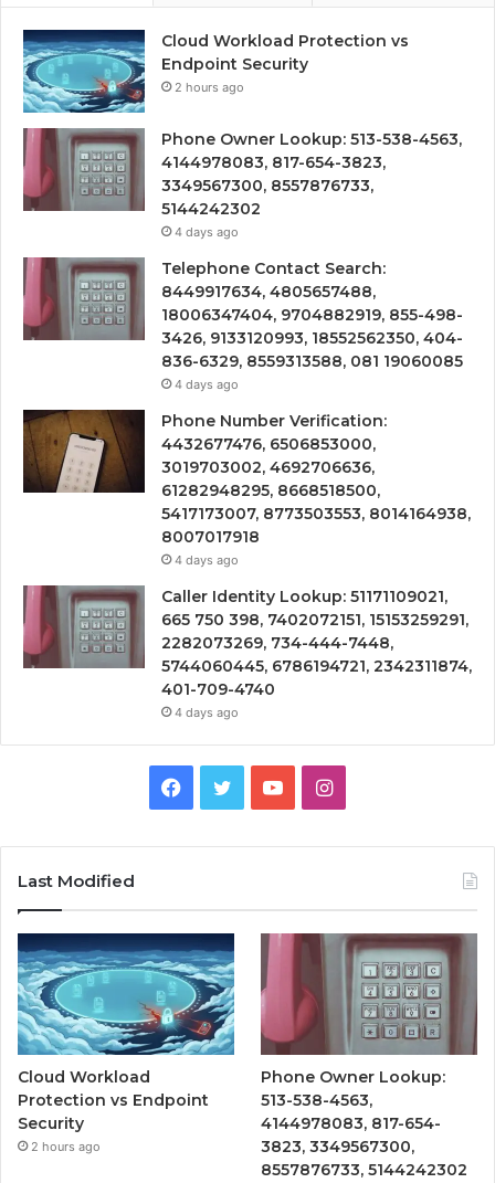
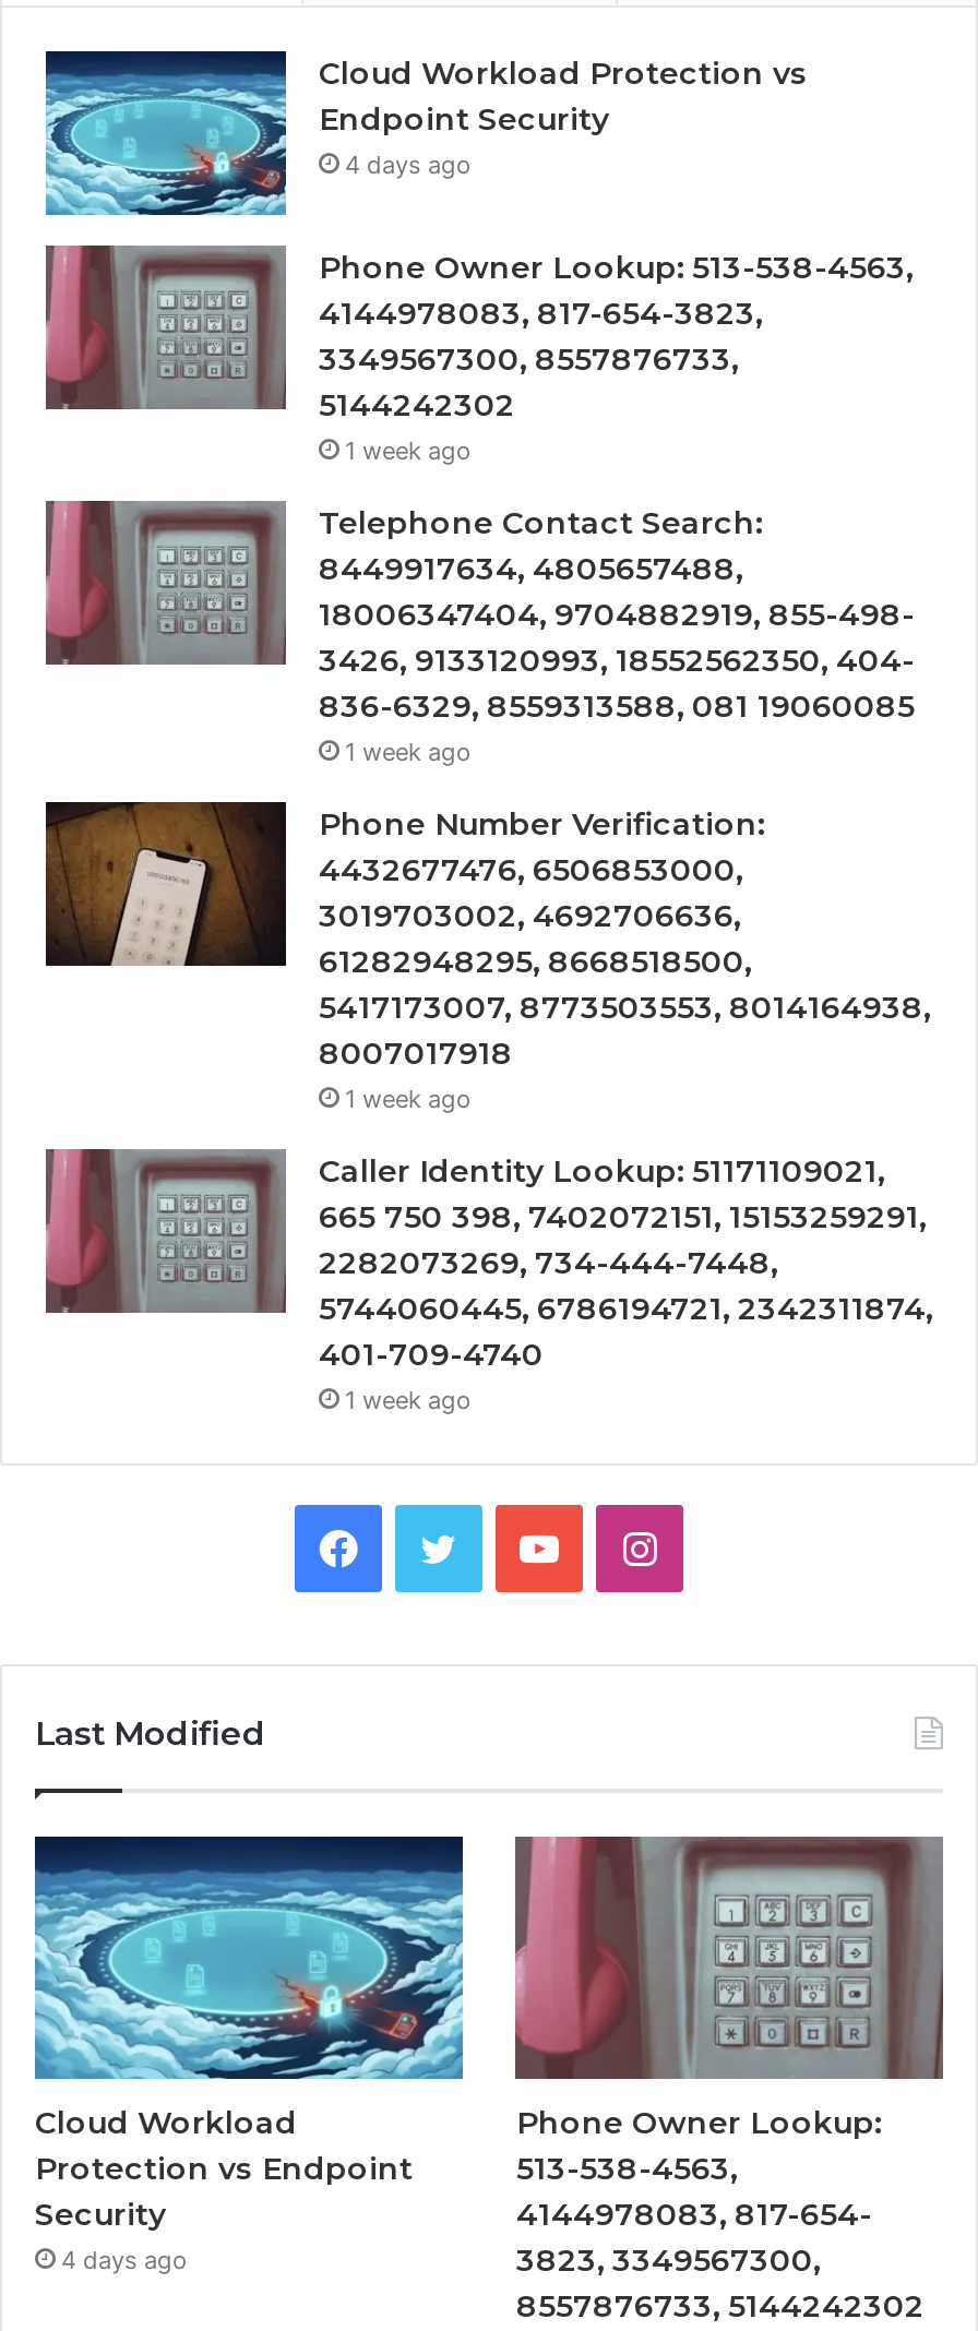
[175,80,244,95] 2 hours ago -> [345,151,472,181] 4 days ago
[175,224,239,240] 4 days ago -> [345,437,472,467] 1 week ago
[175,377,239,392] 4 days ago -> [345,738,472,768] 1 week ago
[175,552,239,568] 4 days ago -> [345,1085,472,1116] 1 week ago
[175,705,239,720] 4 days ago -> [345,1386,472,1417] 1 week ago
[31,1139,101,1155] 2 hours ago -> [61,2245,188,2275] 4 days ago

